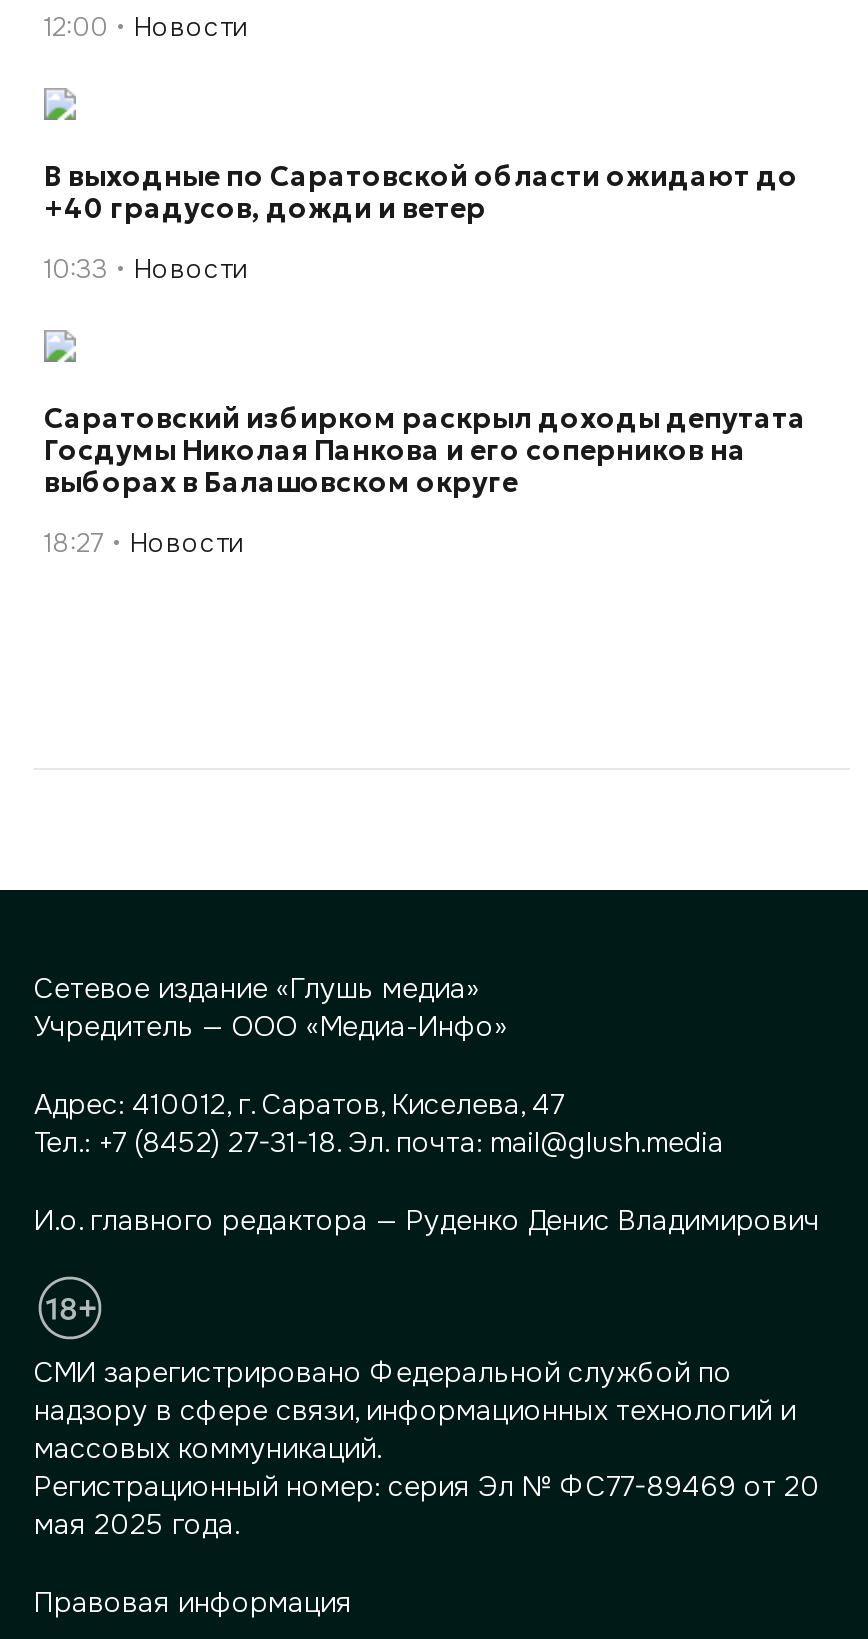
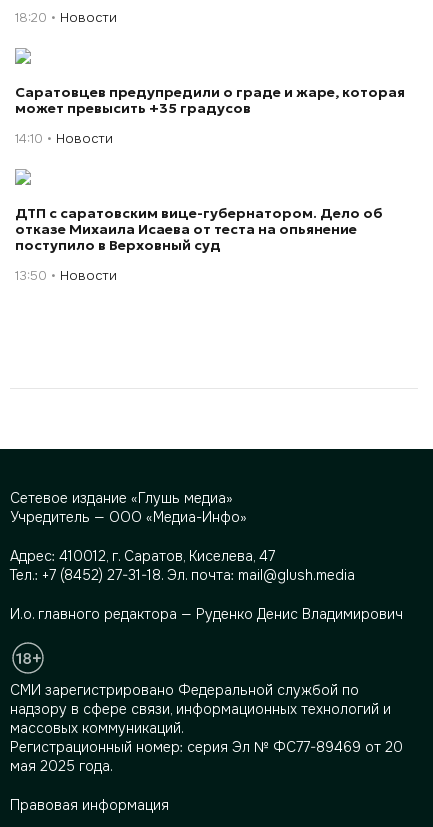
[44,10,248,44] 12:00 Новости -> [15,9,117,26] 18:20 Новости
[44,158,798,226] В выходные по Саратовской области ожидают до | +40 градусов, дожди и ветер -> [15,83,405,117] Саратовцев предупредили о граде и жаре, которая | может превысить +35 градусов
[44,252,248,286] 10:33 Новости -> [15,130,113,147] 14:10 Новости
[44,400,806,500] Саратовский избирком раскрыл доходы депутата | Госдумы Николая Панкова и его соперников на | выборах в Балашовском округе -> [15,204,383,254] ДТП с саратовским вице-губернатором. Дело об | отказе Михаила Исаева от теста на опьянение | поступило в Верховный суд
[44,526,244,560] 18:27 Новости -> [15,267,117,284] 13:50 Новости

